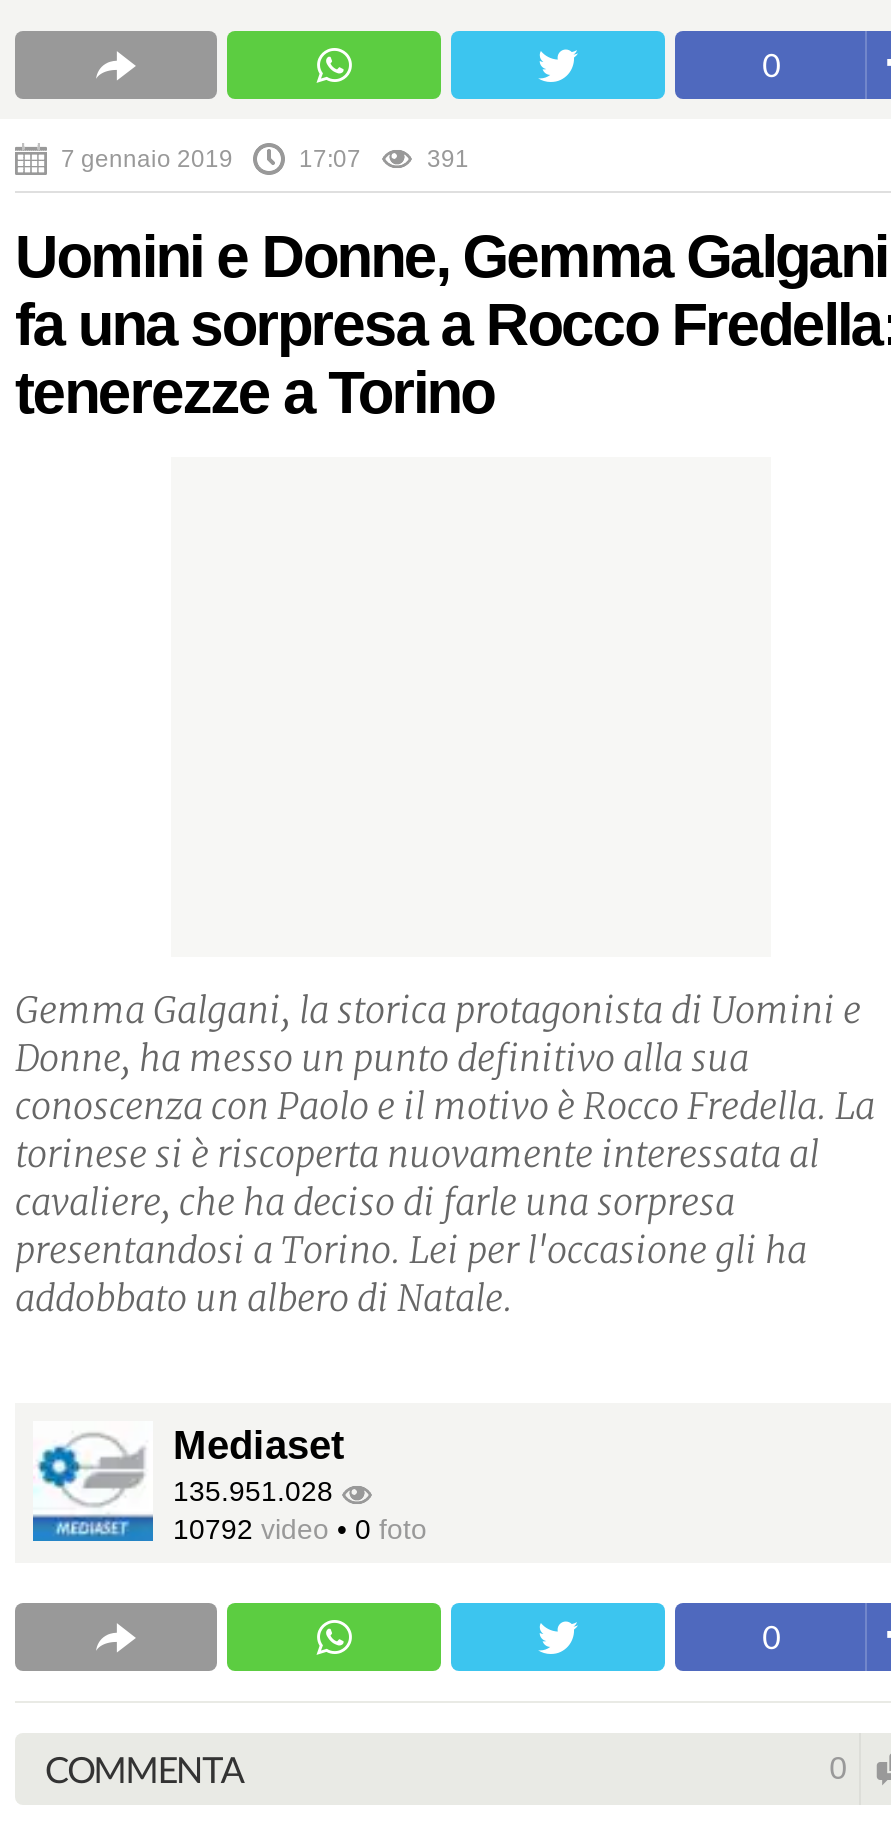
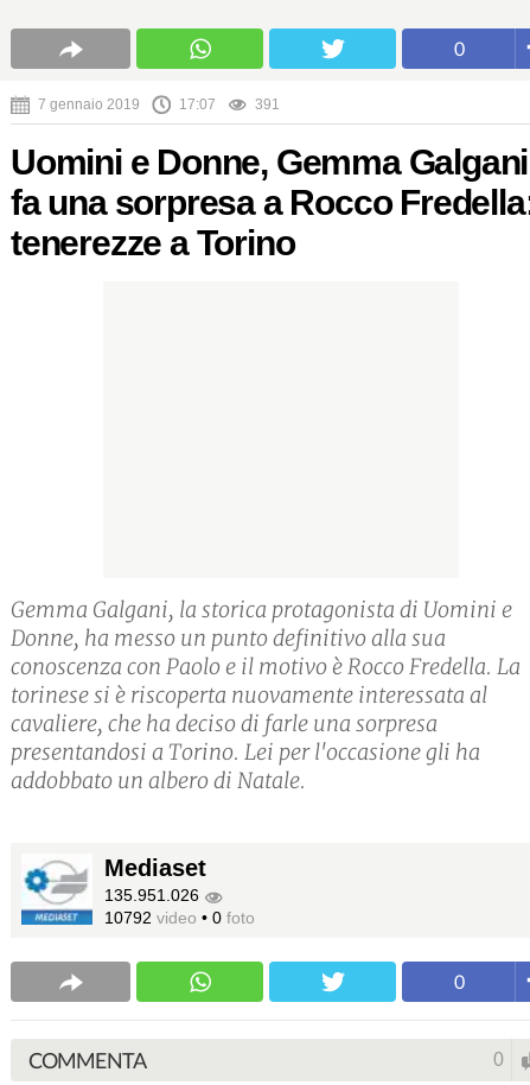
[173,1476,333,1508] 135.951.028 -> [104,886,199,905] 135.951.026

